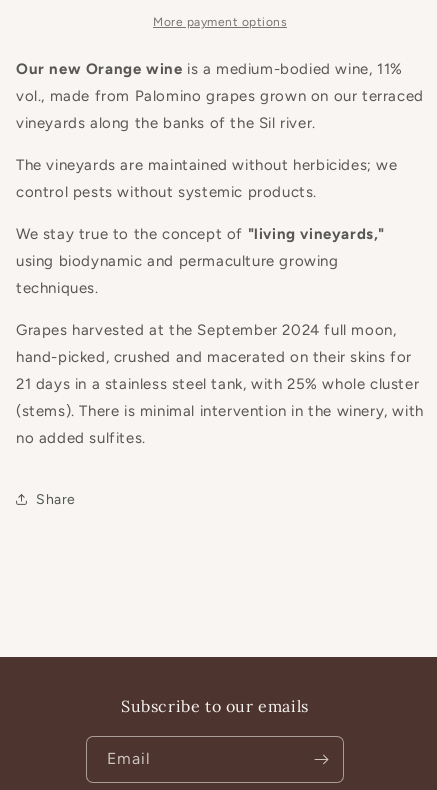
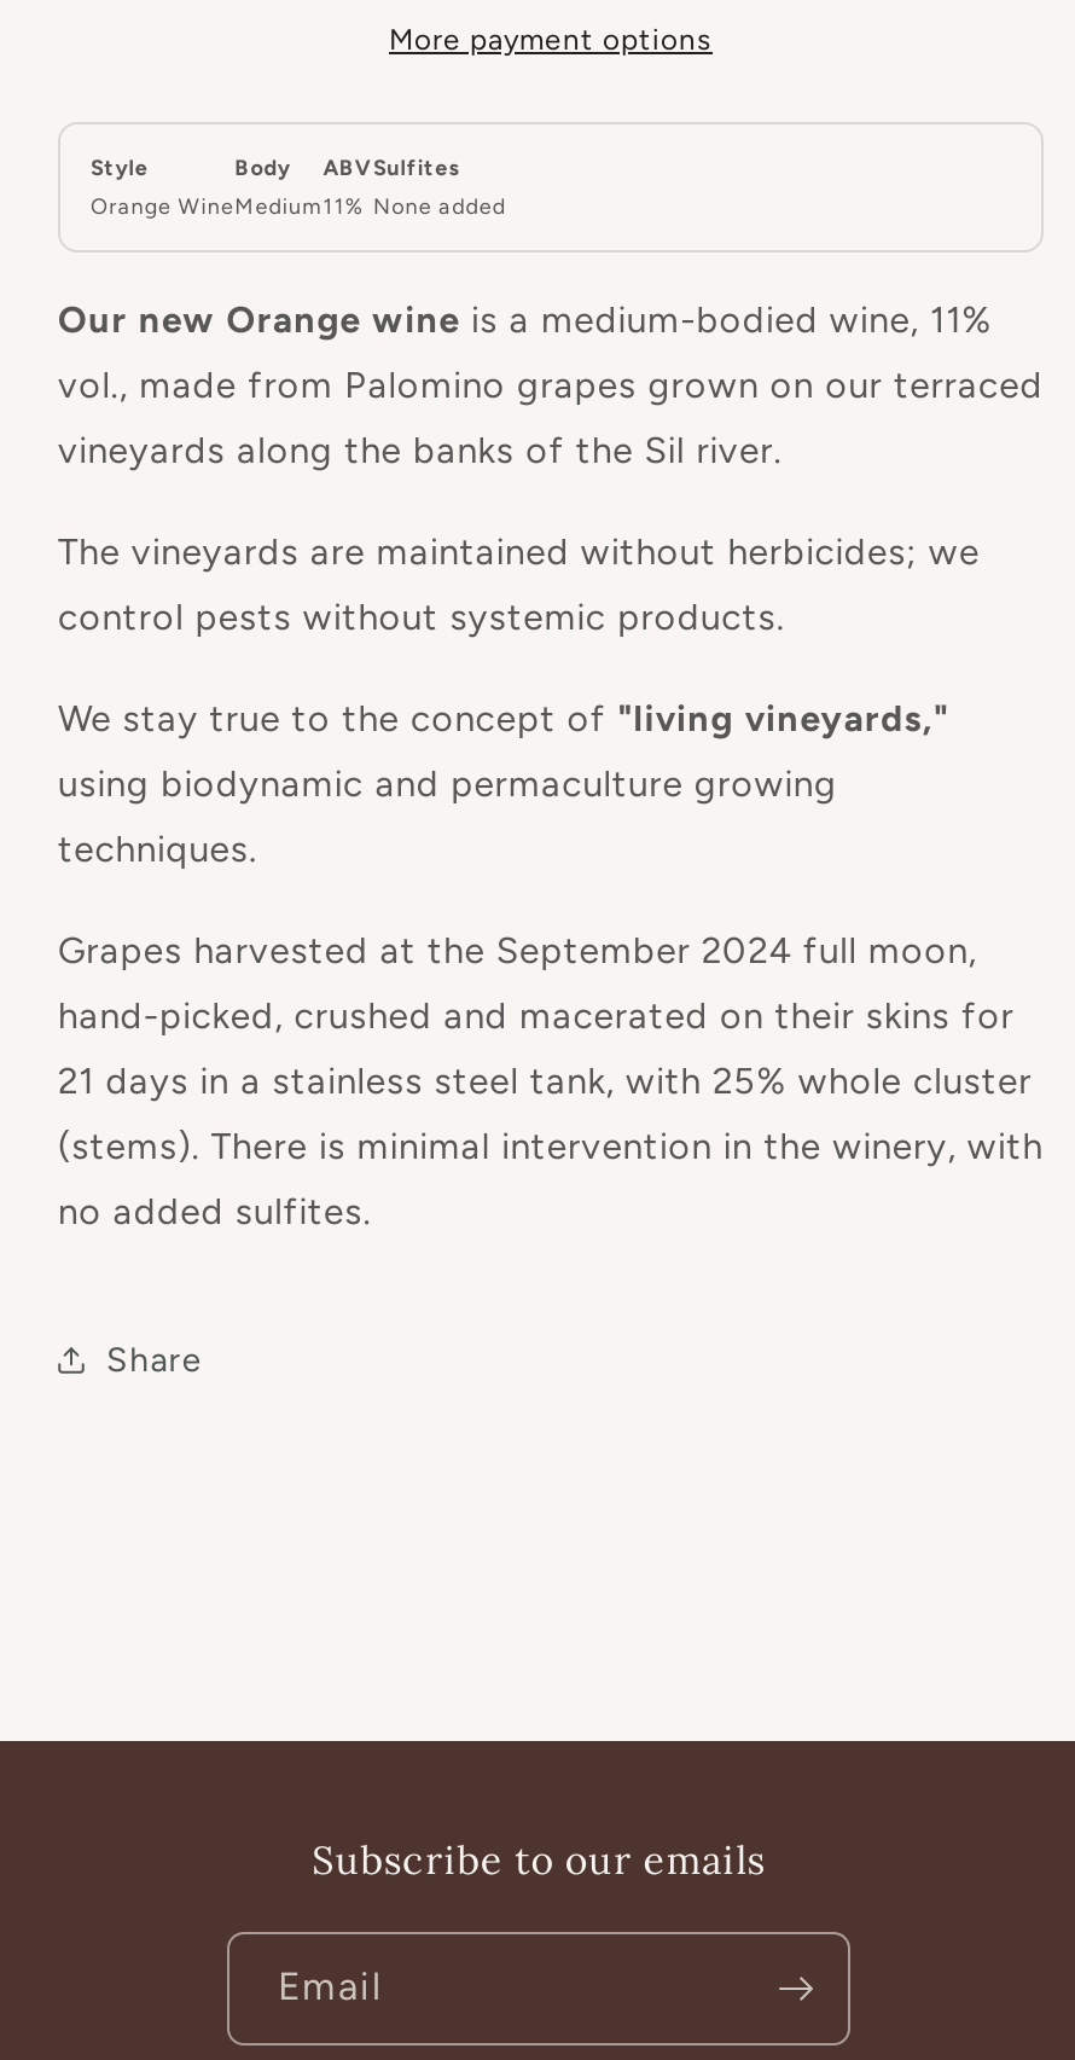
none -> [91,153,235,219] Style | Orange Wine
none -> [235,153,323,219] Body | Medium
none -> [323,153,373,219] ABV | 11%
none -> [373,153,506,219] Sulfites | None added

